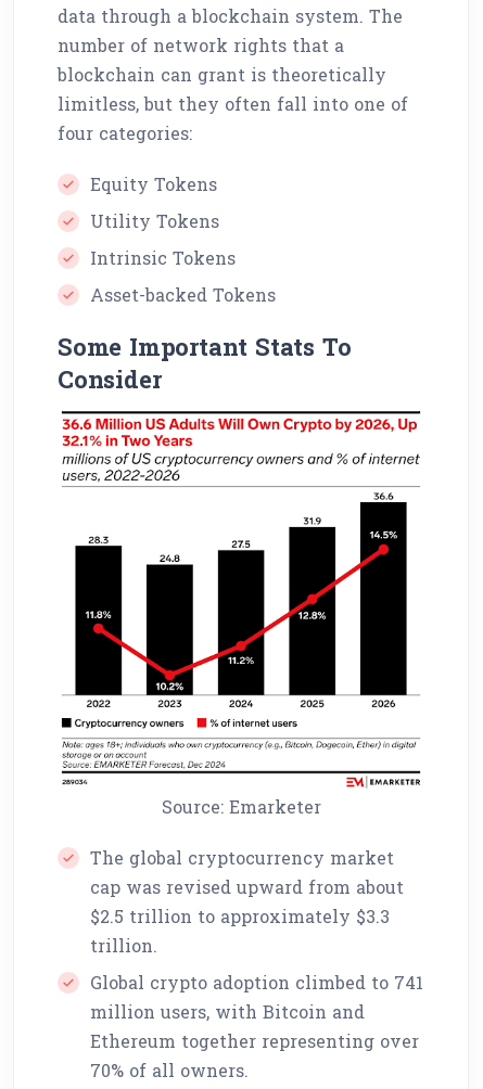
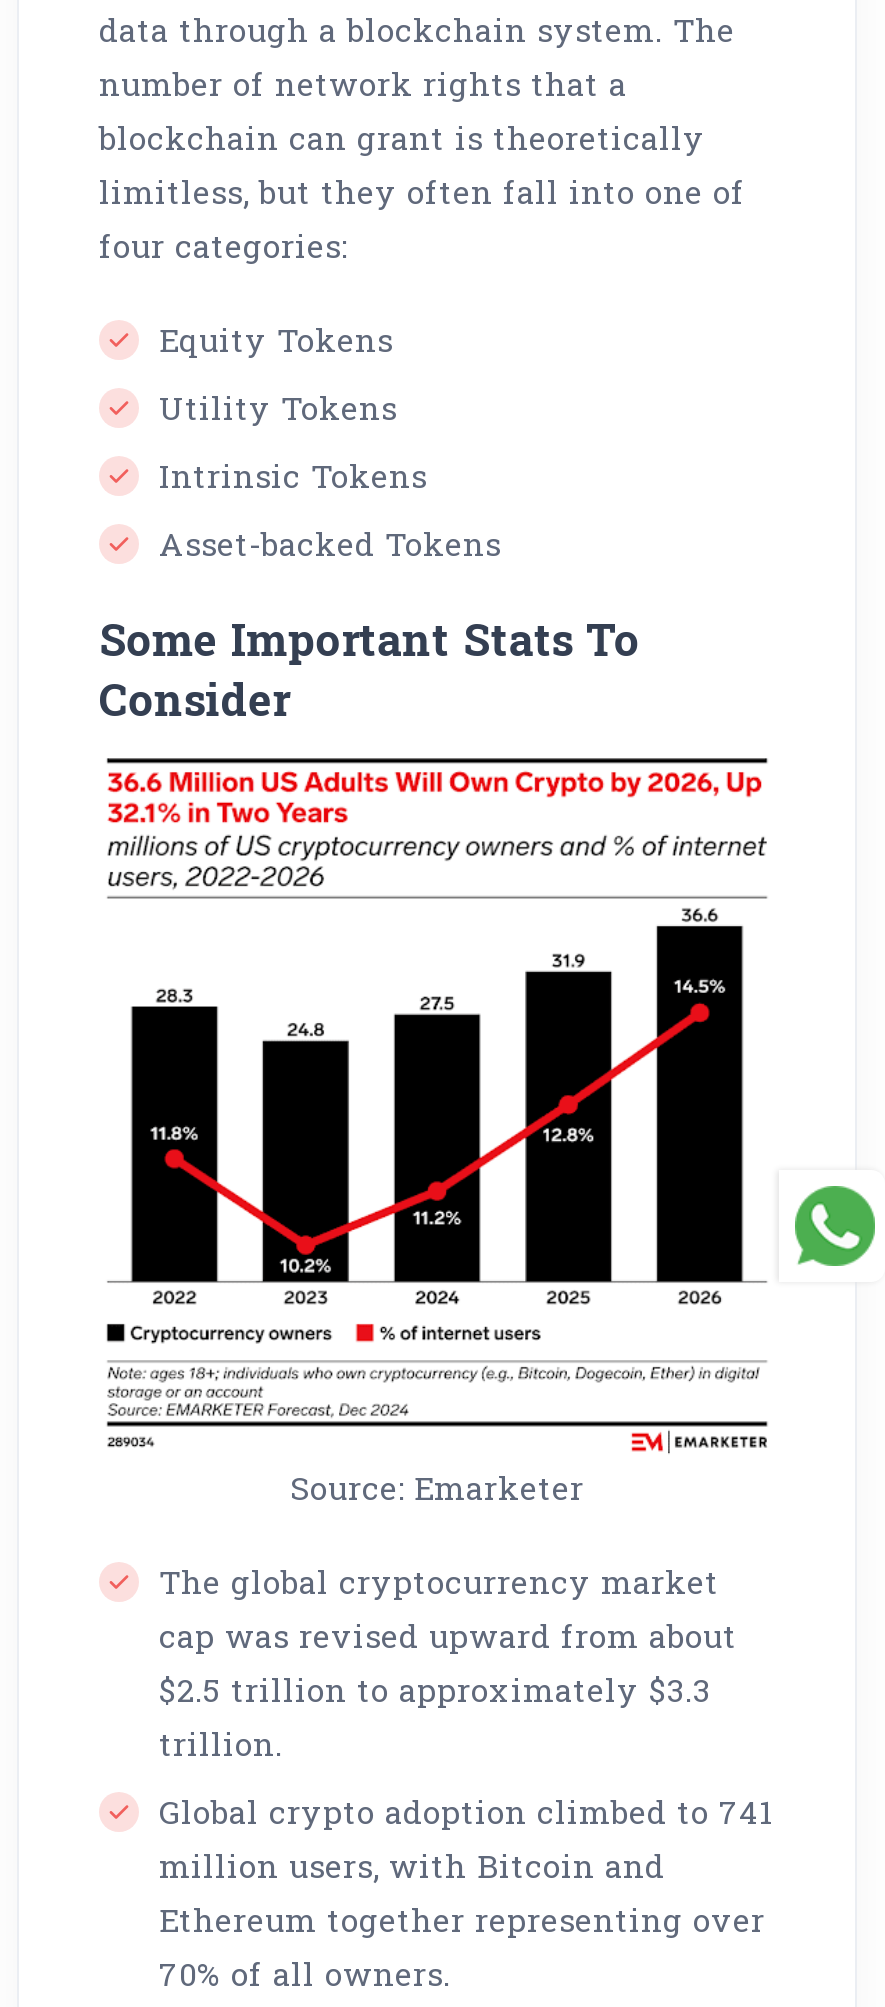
none -> [793,1184,877,1268] [image]

